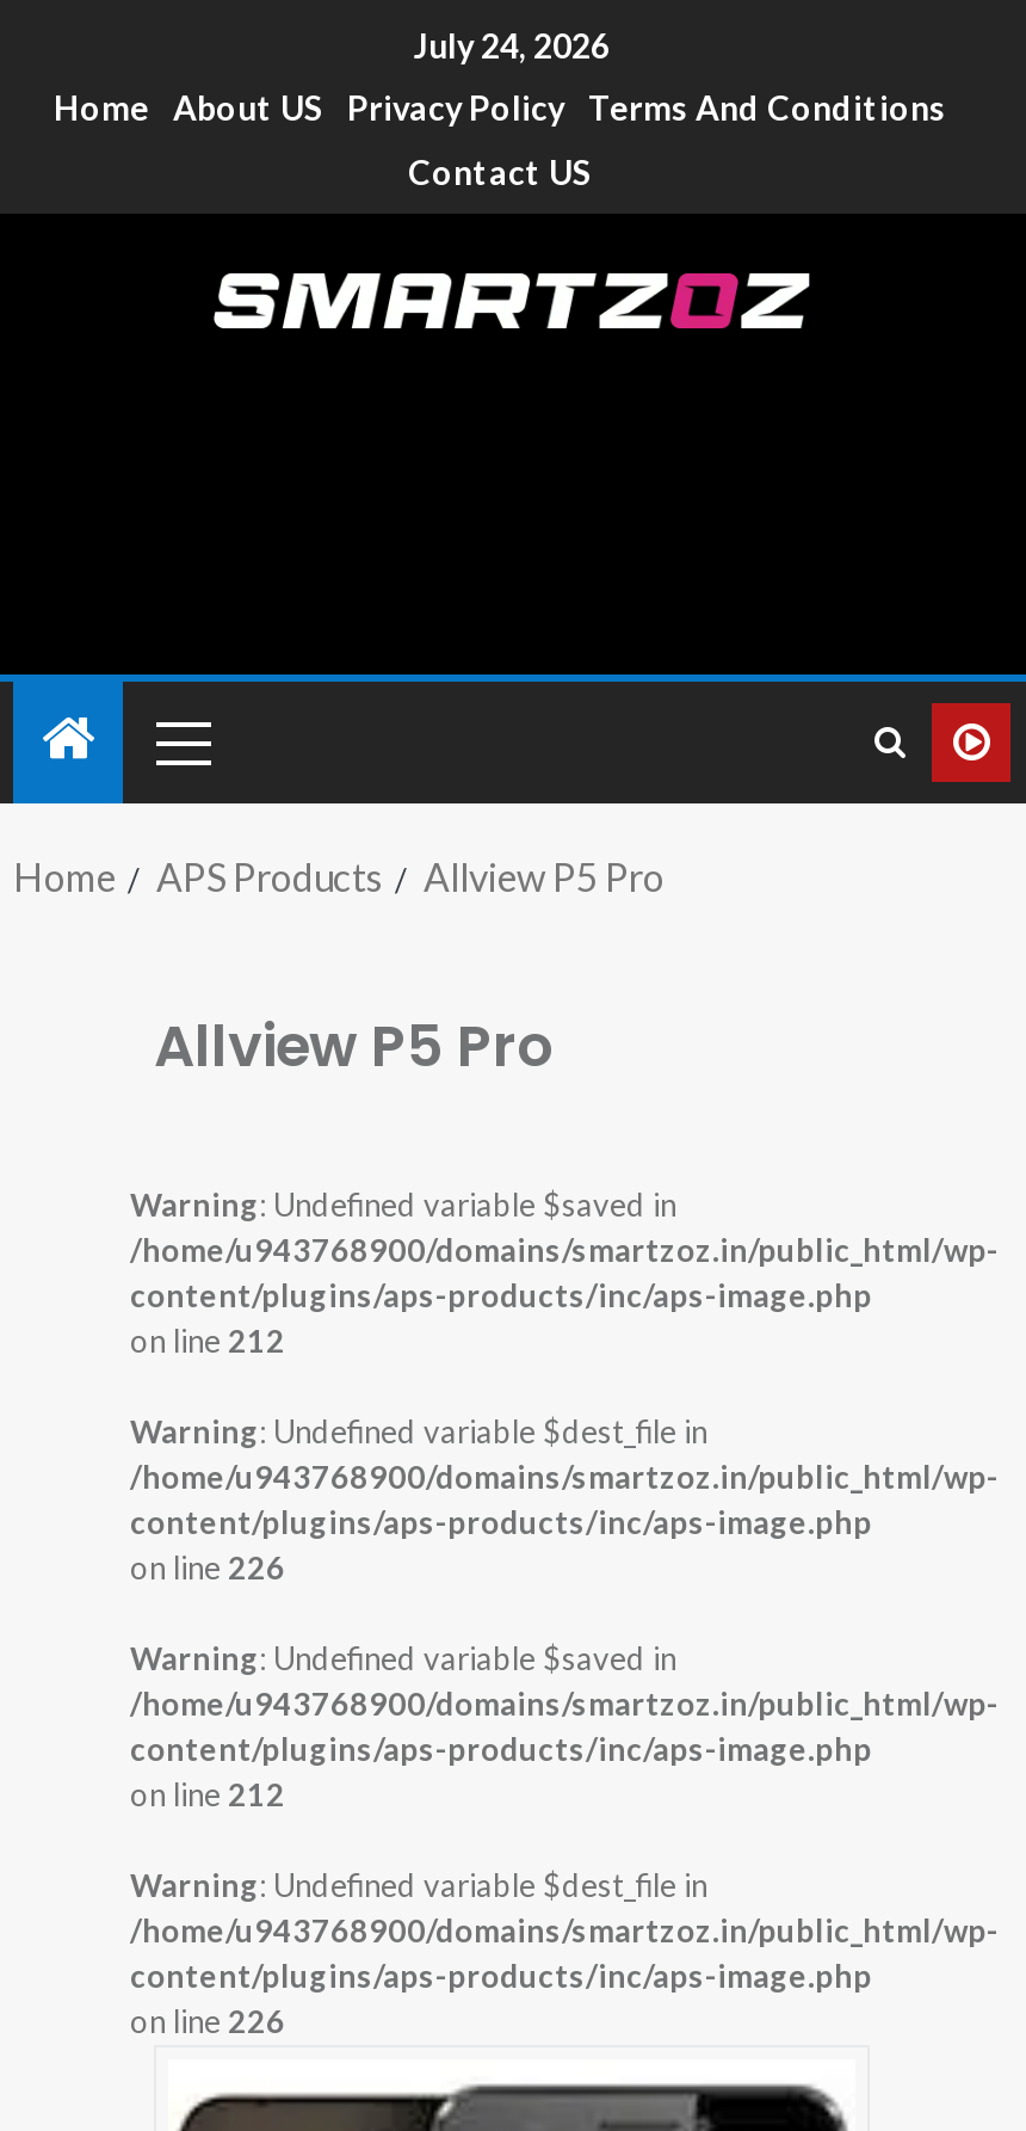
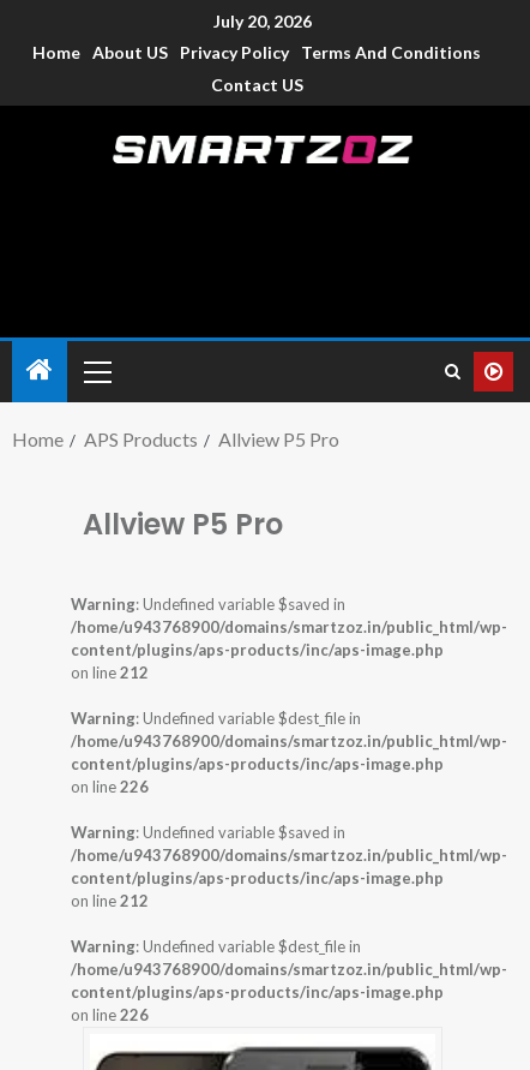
[414,26,610,67] July 24, 2026 -> [213,11,312,32] July 20, 2026

